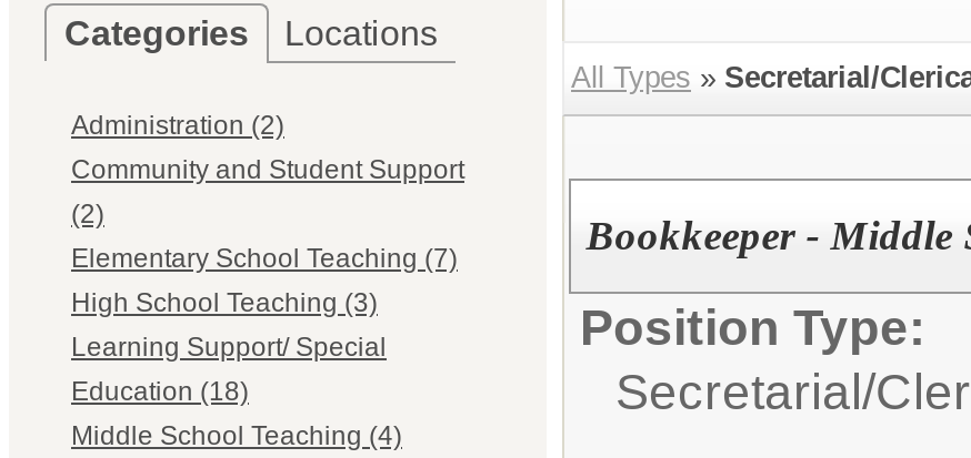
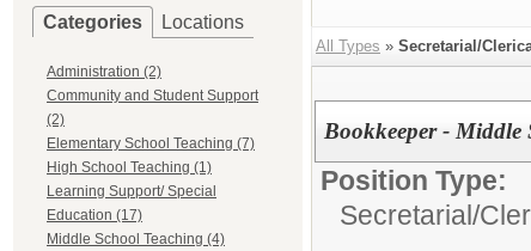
[71,287,378,318] High School Teaching (3) -> [47,159,212,176] High School Teaching (1)
[71,376,249,407] Education (18) -> [47,207,142,224] Education (17)

